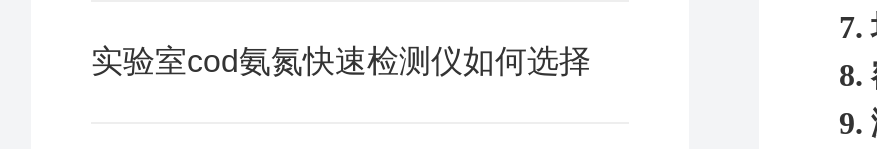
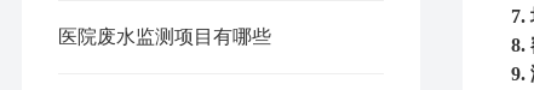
[91,44,591,78] 实验室cod氨氮快速检测仪如何选择 -> [58,26,271,47] 医院废水监测项目有哪些

